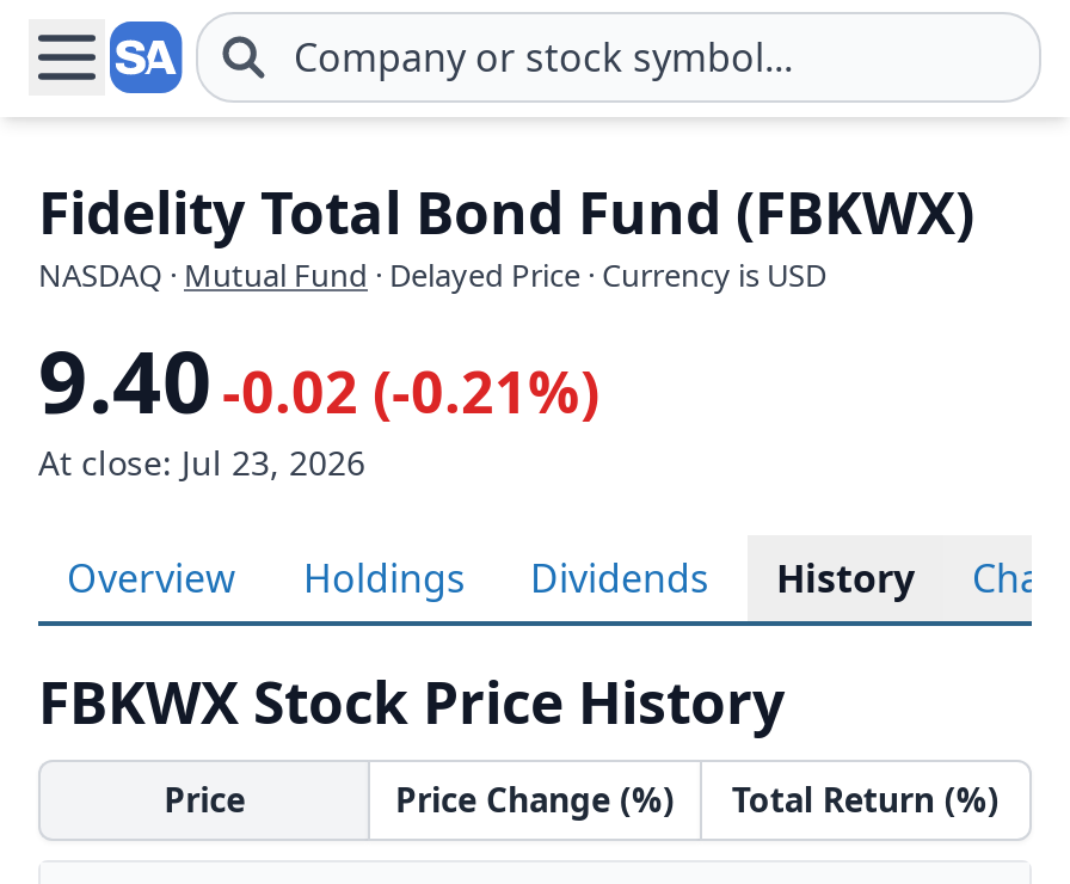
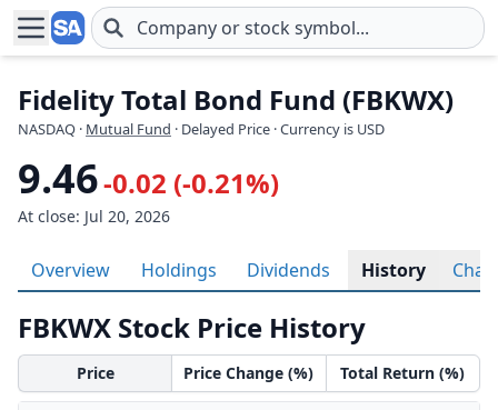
[38,323,599,440] 9.40 -0.02 (-0.21%) -> [18,151,279,206] 9.46 -0.02 (-0.21%)
[38,440,365,485] At close: Jul 23, 2026 -> [18,206,170,227] At close: Jul 20, 2026

